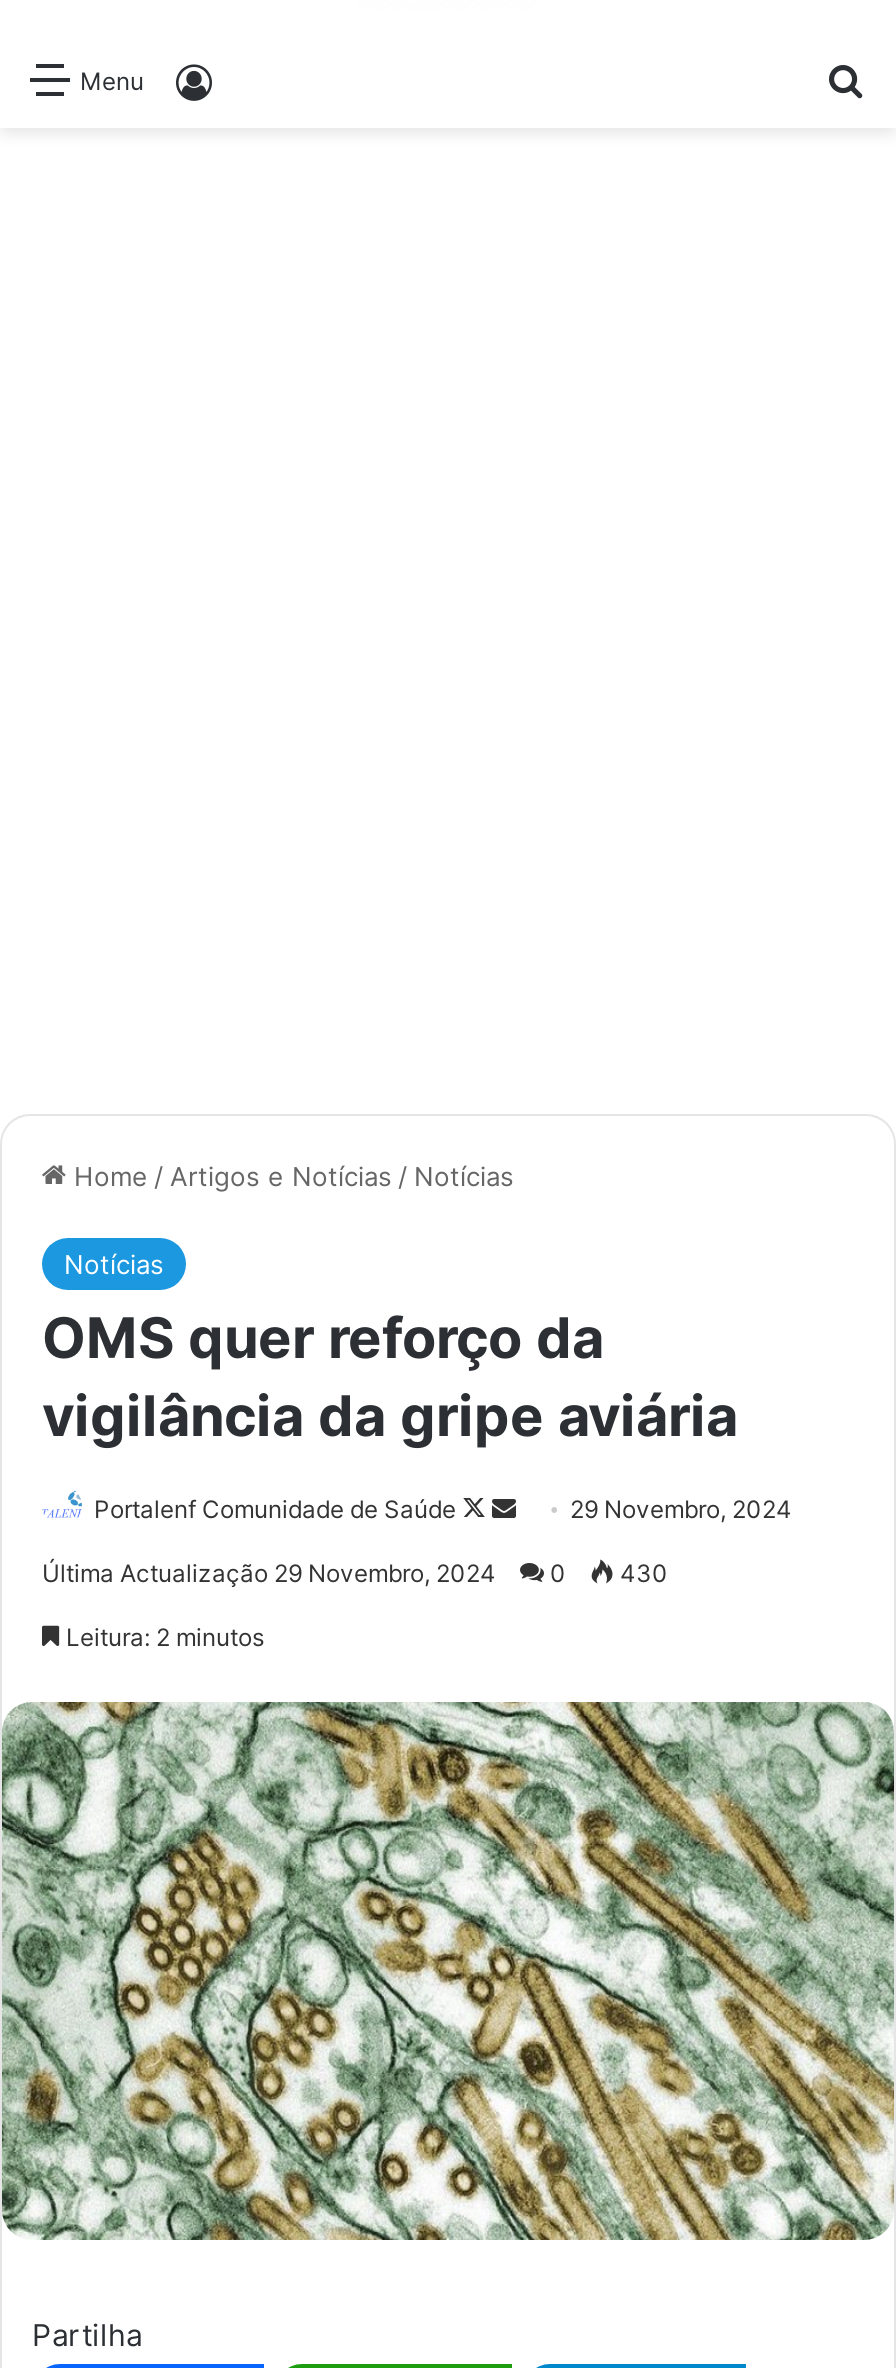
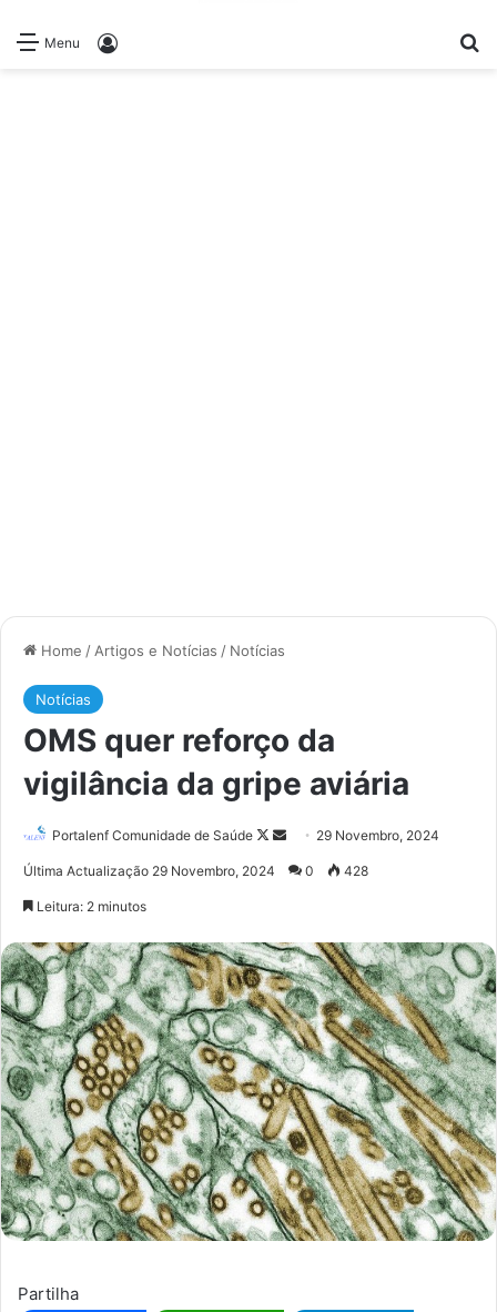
[42,1558,668,1588] Última Actualização 29 Novembro, 2024 0 430 -> [23,862,368,879] Última Actualização 29 Novembro, 2024 0 428

